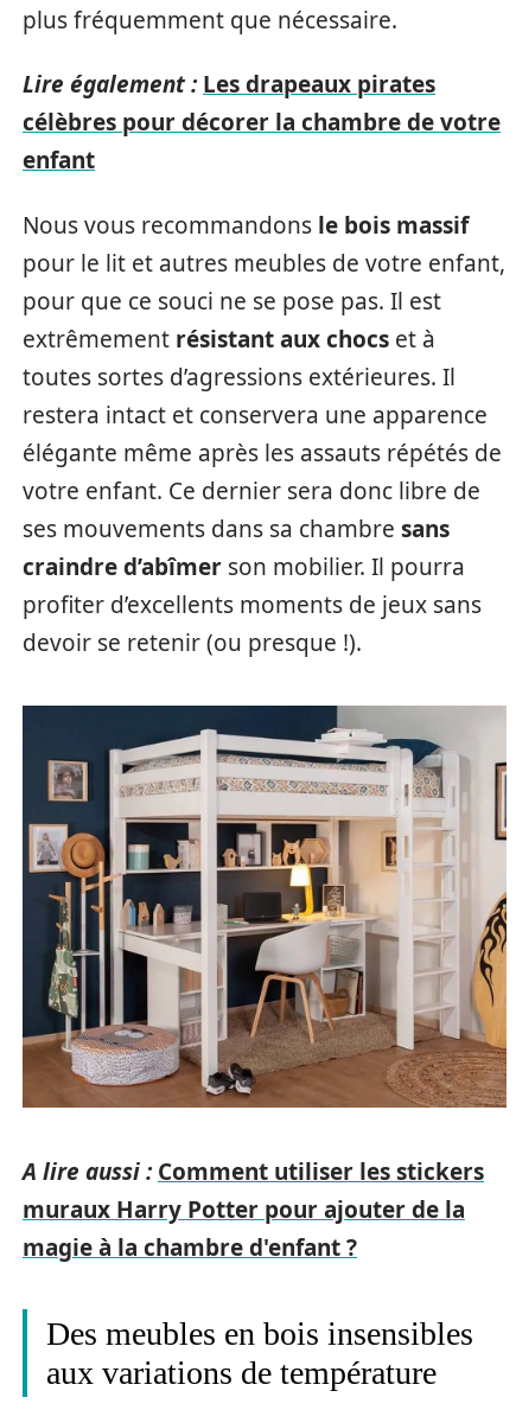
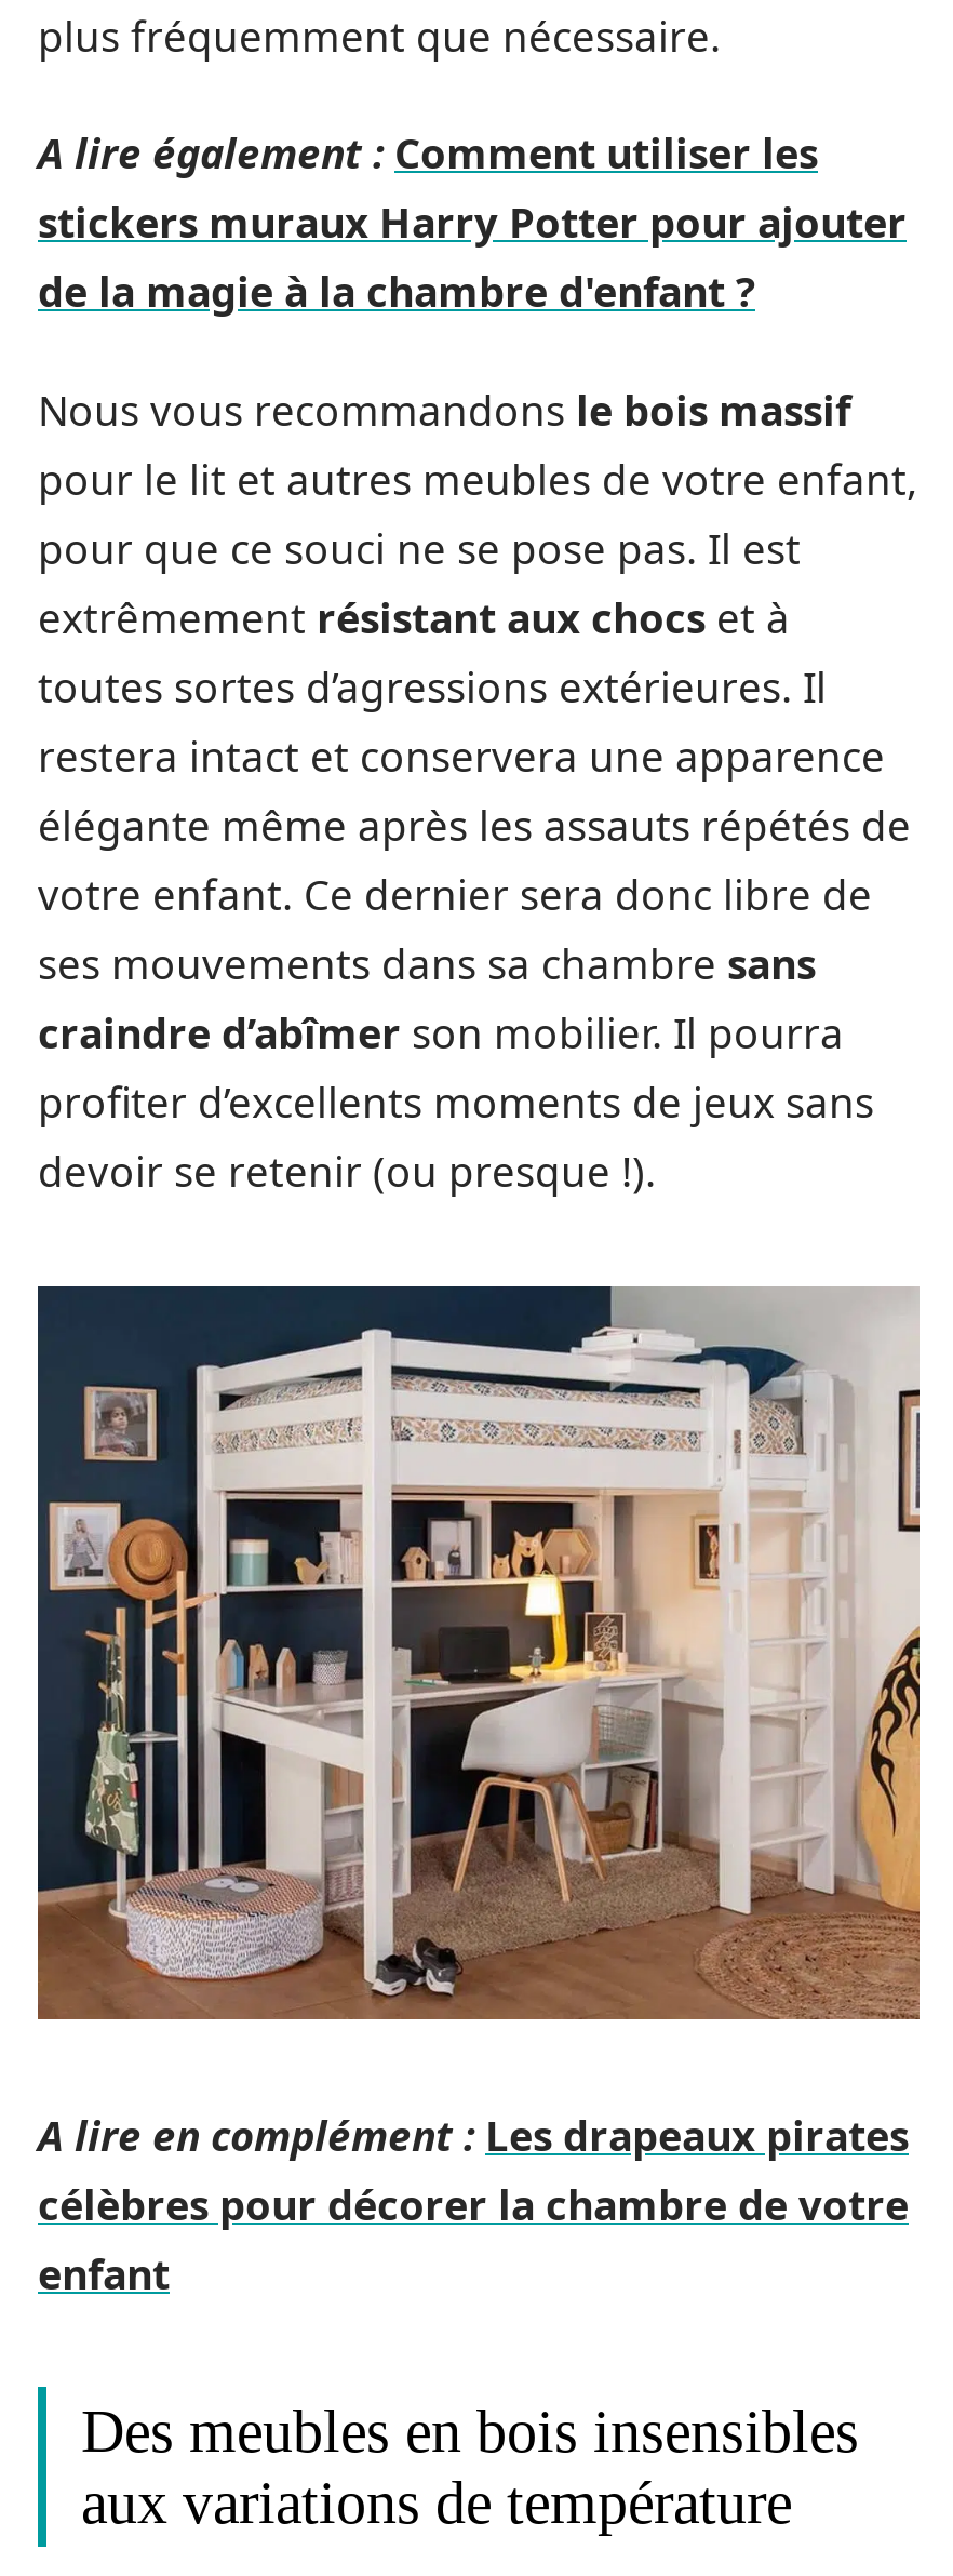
[23,69,435,100] Lire également : Les drapeaux pirates -> [38,125,907,320] A lire également : Comment utiliser les | stickers muraux Harry Potter pour ajouter | de la magie à la chambre d'enfant ?
moved [23,107,501,176] -> [38,2176,909,2302]: célèbres pour décorer la chambre de votre | enfant
[23,1156,484,1262] A lire aussi : Comment utiliser les stickers | muraux Harry Potter pour ajouter de la | magie à la chambre d'enfant ? -> [38,2107,909,2163] A lire en complément : Les drapeaux pirates

